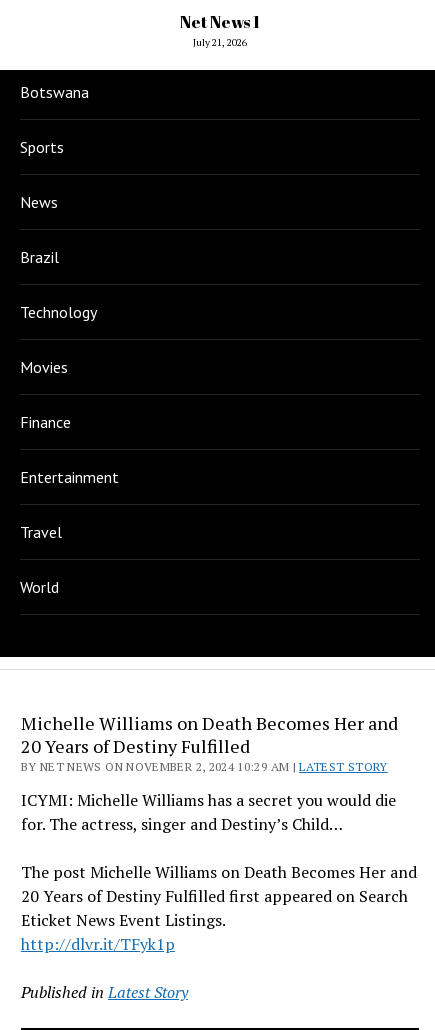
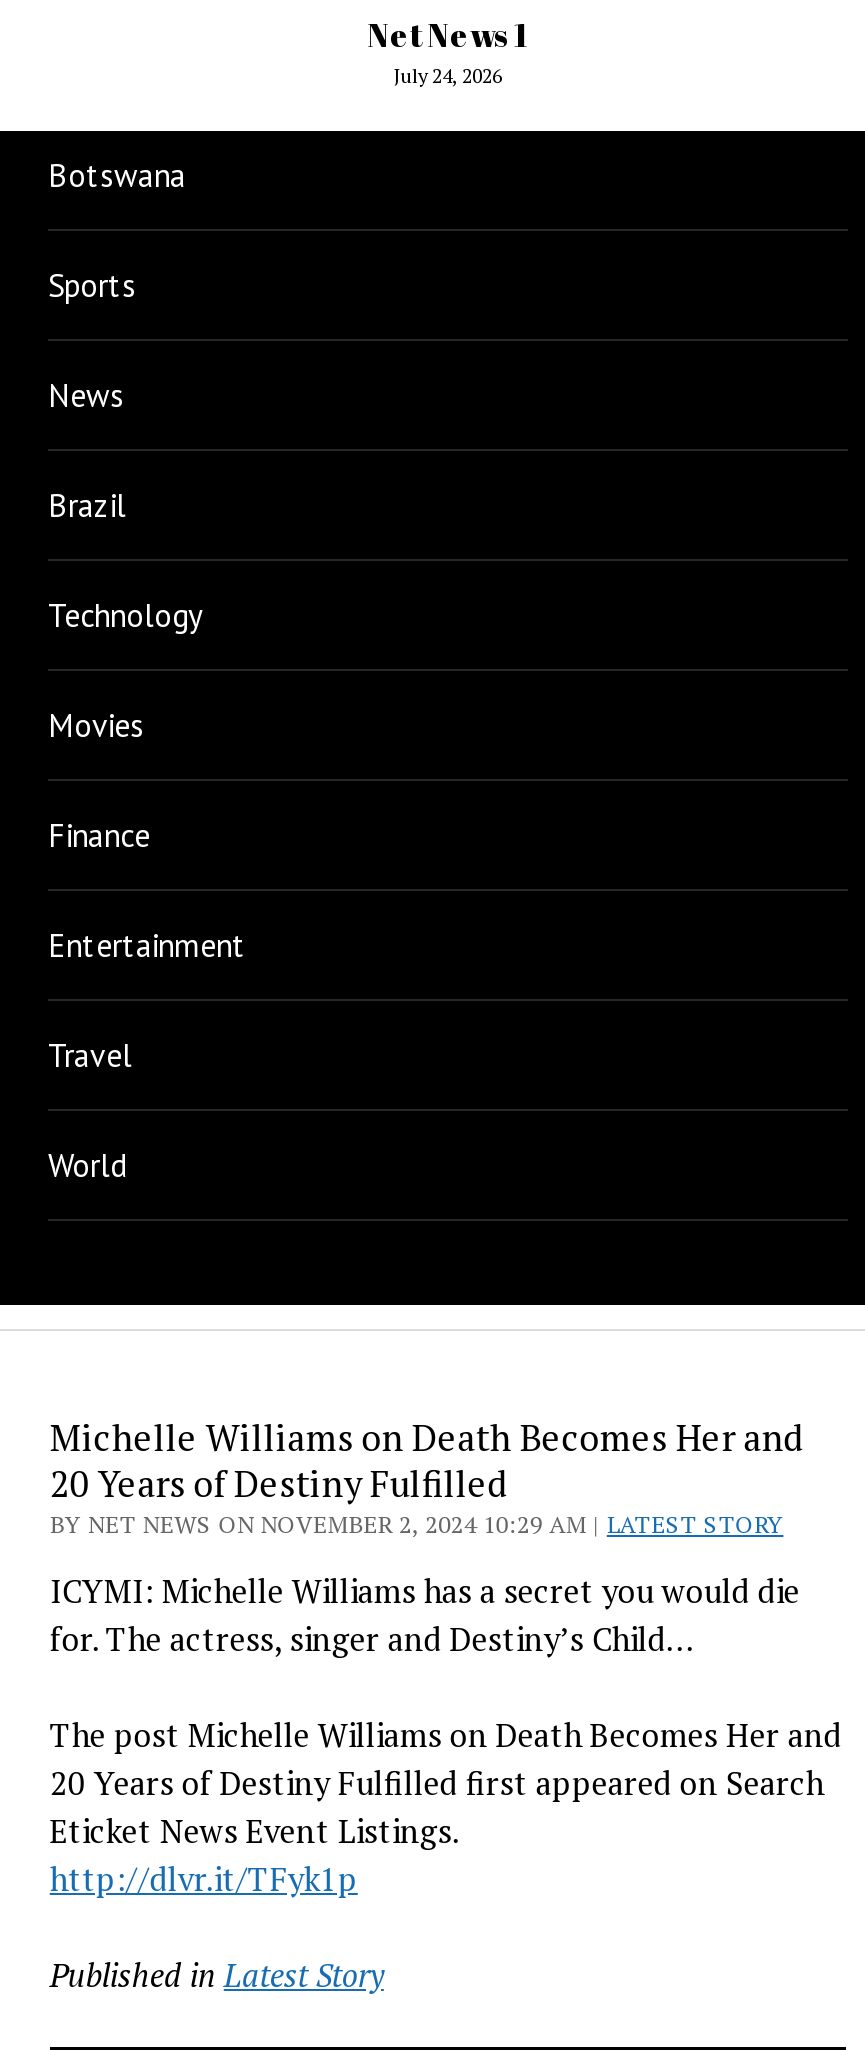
[193,36,247,49] July 21, 2026 -> [394,63,502,89] July 24, 2026

